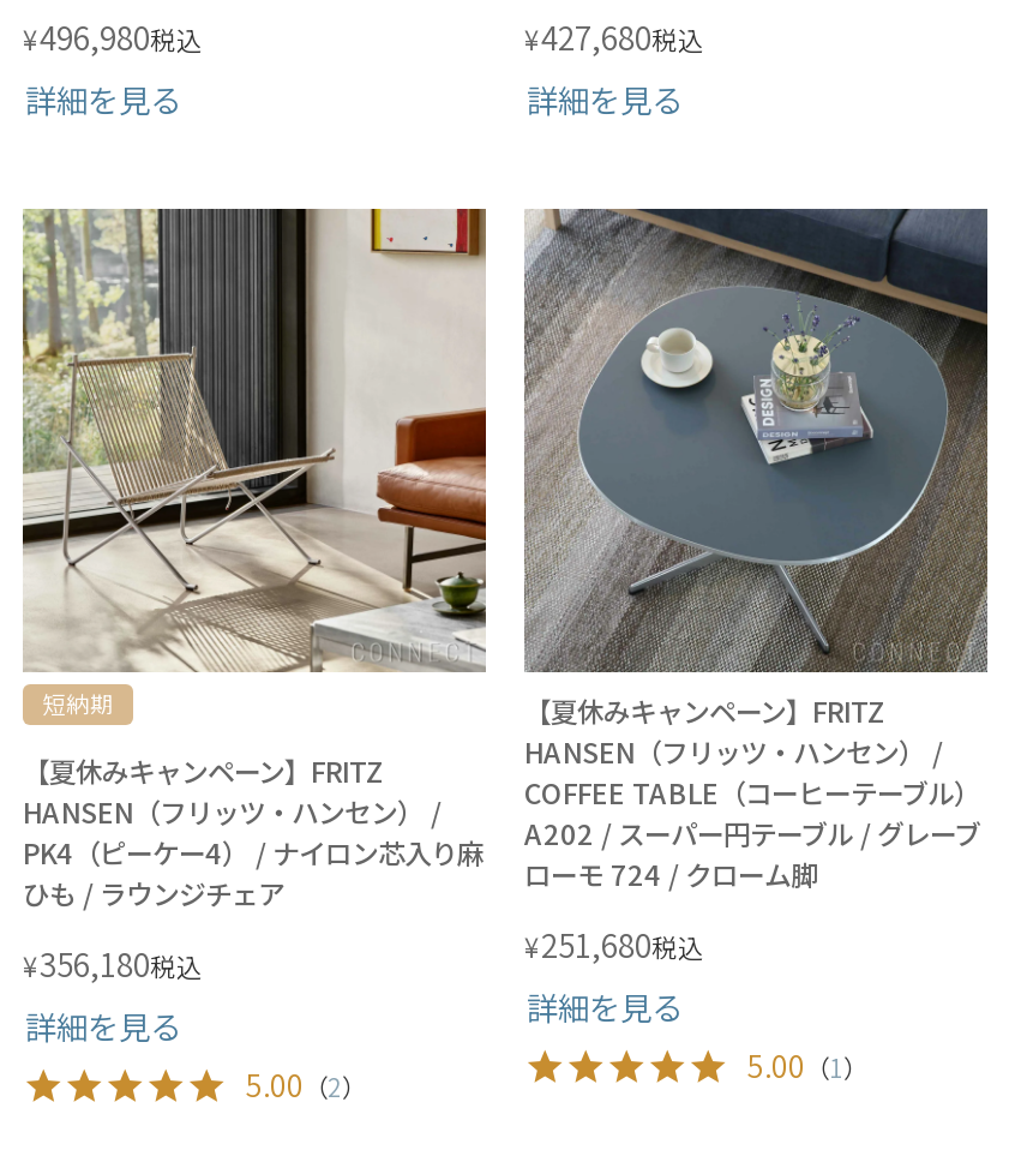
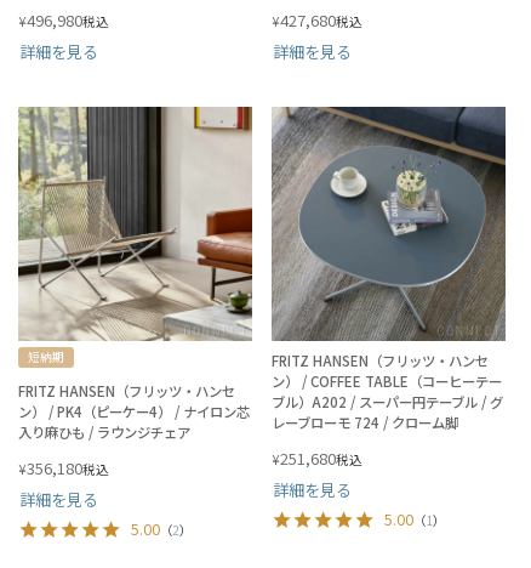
[524,690,980,892] 【夏休みキャンペーン】FRITZ | HANSEN（フリッツ・ハンセン） / | COFFEE TABLE（コーヒーテーブル） | A202 / スーパー円テーブル / グレーブ | ローモ 724 / クローム脚 -> [272,350,503,431] FRITZ HANSEN（フリッツ・ハンセ | ン） / COFFEE TABLE（コーヒーテー | ブル）A202 / スーパー円テーブル / グ | レーブローモ 724 / クローム脚
[23,750,484,911] 【夏休みキャンペーン】FRITZ | HANSEN（フリッツ・ハンセン） / | PK4（ピーケー4） / ナイロン芯入り麻 | ひも / ラウンジチェア -> [18,380,250,441] FRITZ HANSEN（フリッツ・ハンセ | ン） / PK4（ピーケー4） / ナイロン芯 | 入り麻ひも / ラウンジチェア

